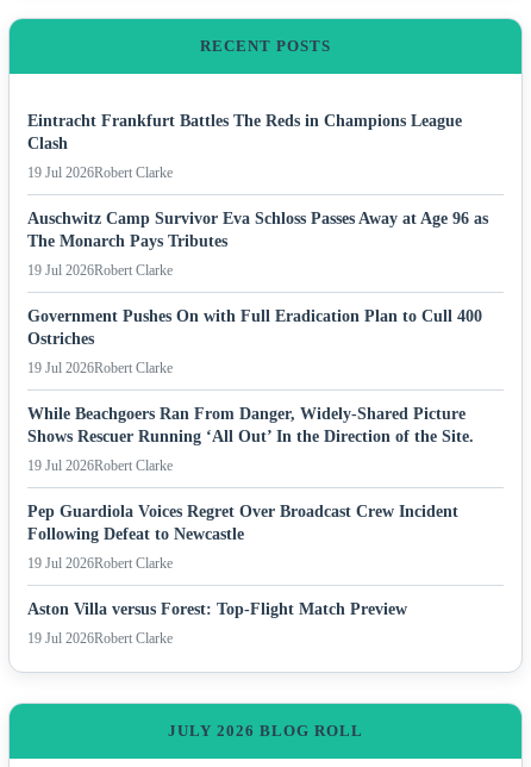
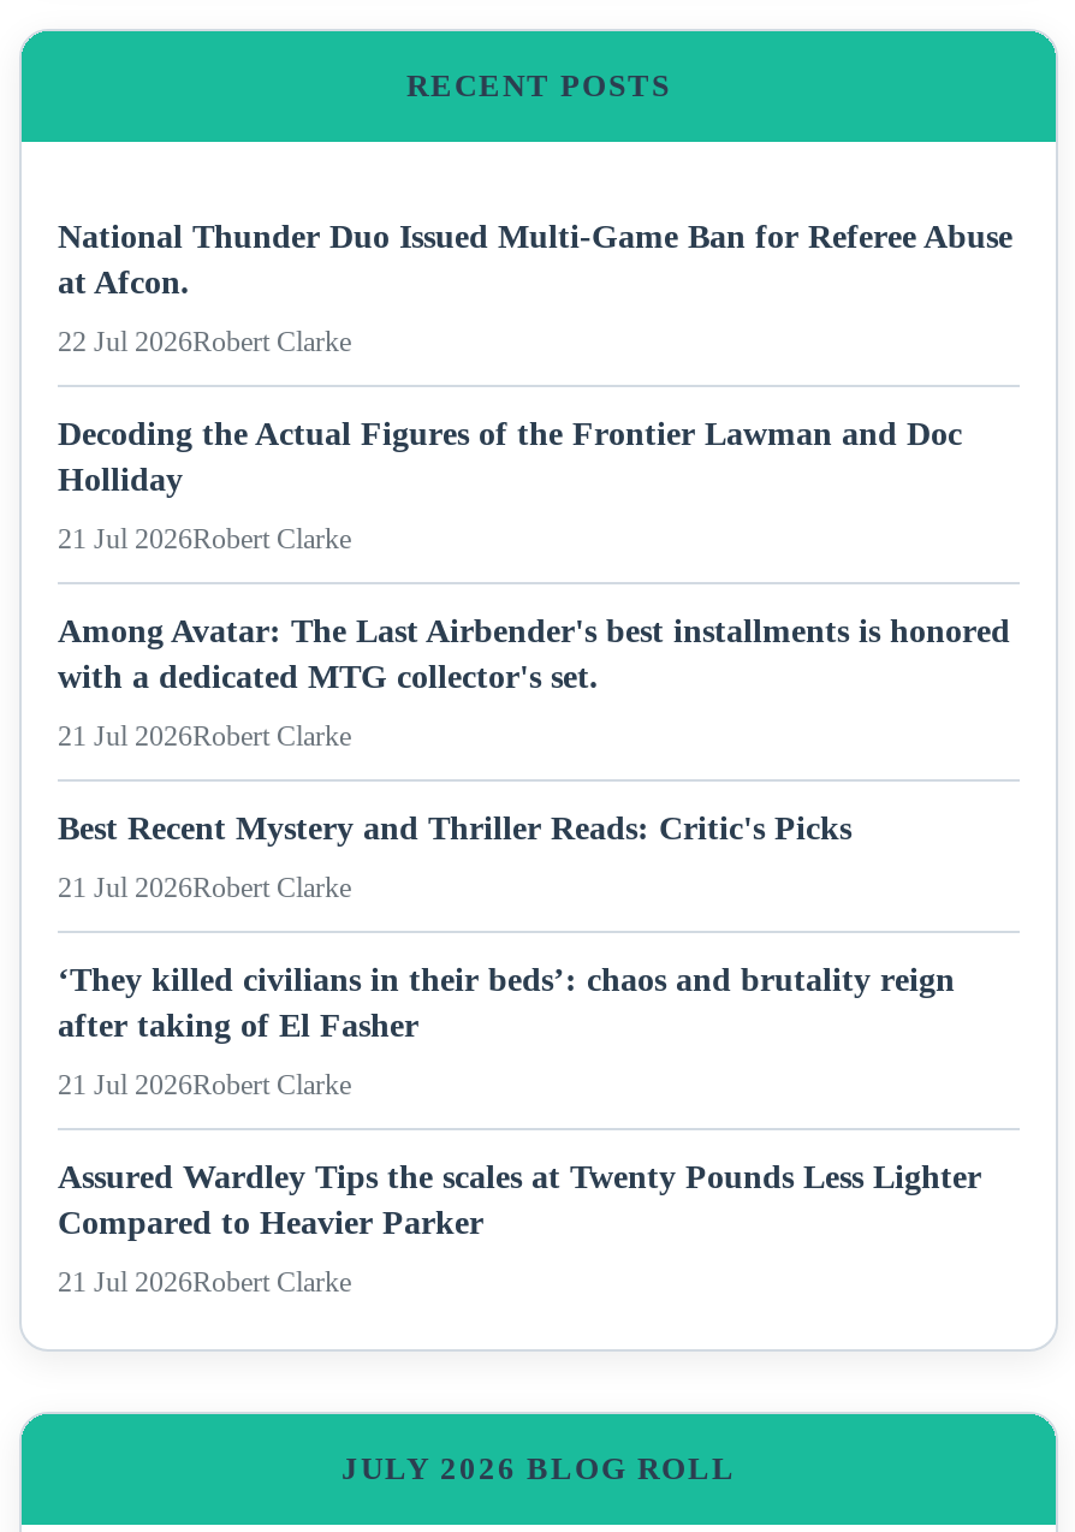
[27,112,462,152] Eintracht Frankfurt Battles The Reds in Champions League | Clash -> [58,218,1012,300] National Thunder Duo Issued Multi-Game Ban for Referee Abuse | at Afcon.
[27,164,173,181] 19 Jul 2026Robert Clarke -> [58,324,351,358] 22 Jul 2026Robert Clarke
[27,209,488,250] Auschwitz Camp Survivor Eva Schloss Passes Away at Age 96 as | The Monarch Pays Tributes -> [58,415,962,497] Decoding the Actual Figures of the Frontier Lawman and Doc | Holliday
[27,262,173,278] 19 Jul 2026Robert Clarke -> [58,521,351,555] 21 Jul 2026Robert Clarke
[27,307,482,347] Government Pushes On with Full Eradication Plan to Cull 400 | Ostriches -> [58,613,1010,694] Among Avatar: The Last Airbender's best installments is honored | with a dedicated MTG collector's set.
[27,359,173,376] 19 Jul 2026Robert Clarke -> [58,718,351,752] 21 Jul 2026Robert Clarke
[27,405,474,445] While Beachgoers Ran From Danger, Widely-Shared Picture | Shows Rescuer Running ‘All Out’ In the Direction of the Site. -> [58,810,851,846] Best Recent Mystery and Thriller Reads: Critic's Picks
[27,457,173,474] 19 Jul 2026Robert Clarke -> [58,870,351,904] 21 Jul 2026Robert Clarke
[27,502,458,543] Pep Guardiola Voices Regret Over Broadcast Crew Incident | Following Defeat to Newcastle -> [58,961,955,1043] ‘They killed civilians in their beds’: chaos and brutality reign | after taking of El Fasher
[27,555,173,571] 19 Jul 2026Robert Clarke -> [58,1067,351,1101] 21 Jul 2026Robert Clarke
[27,600,407,618] Aston Villa versus Forest: Top-Flight Match Preview -> [58,1158,981,1240] Assured Wardley Tips the scales at Twenty Pounds Less Lighter | Compared to Heavier Parker
[27,630,173,646] 19 Jul 2026Robert Clarke -> [58,1264,351,1298] 21 Jul 2026Robert Clarke

